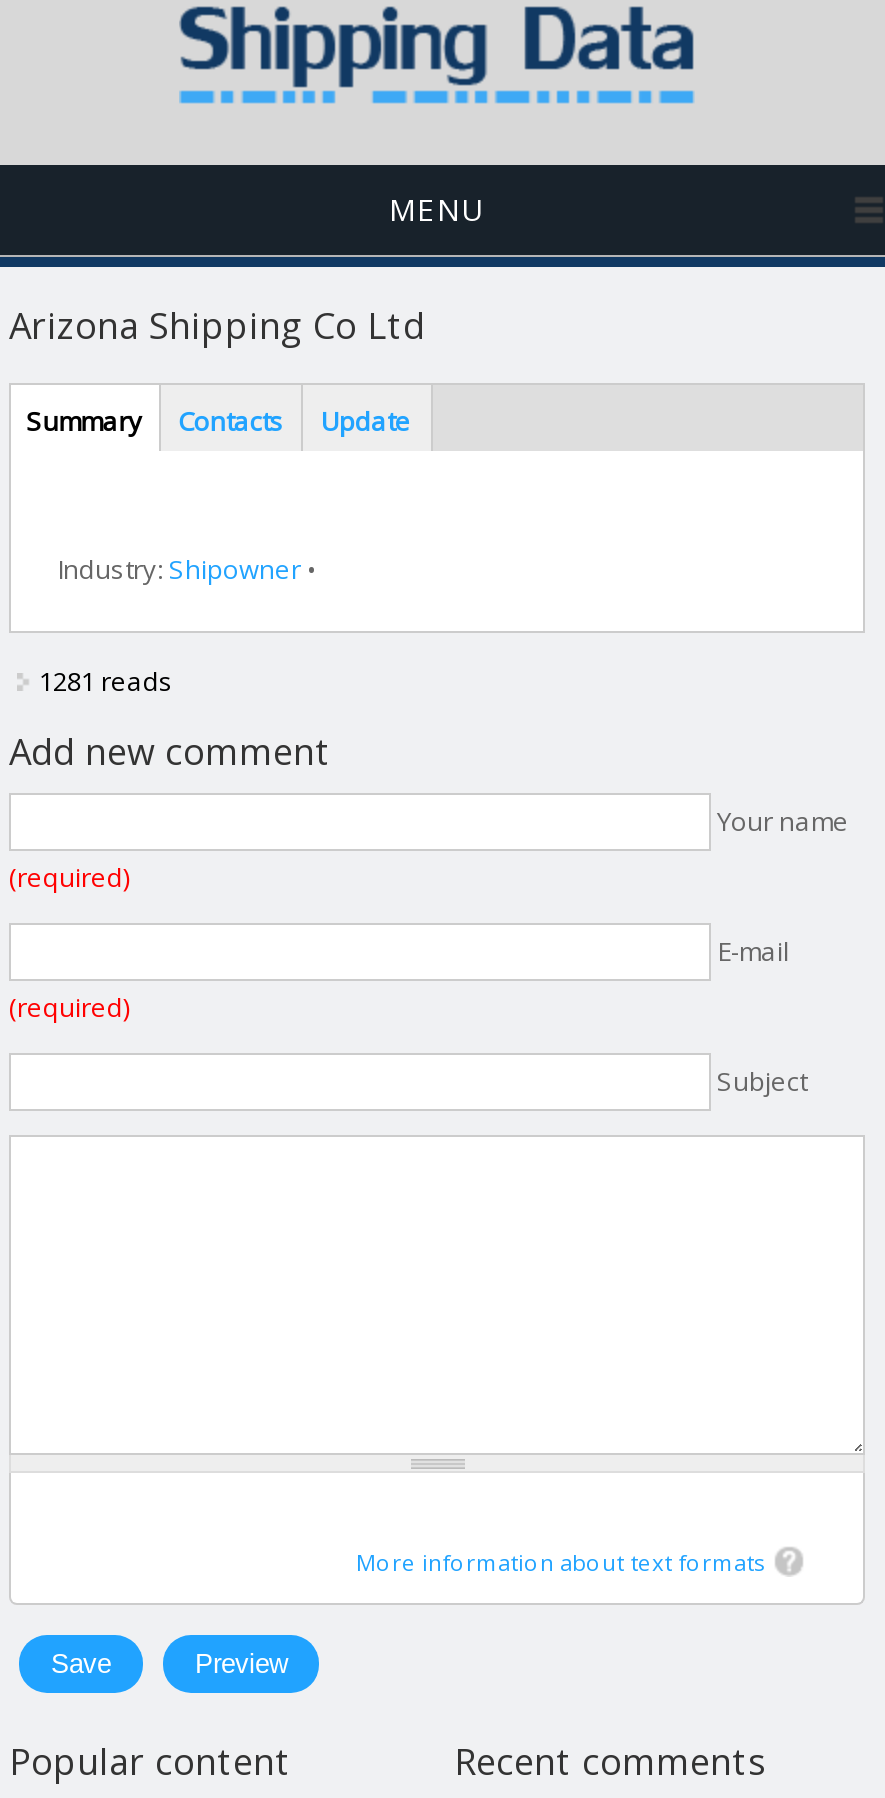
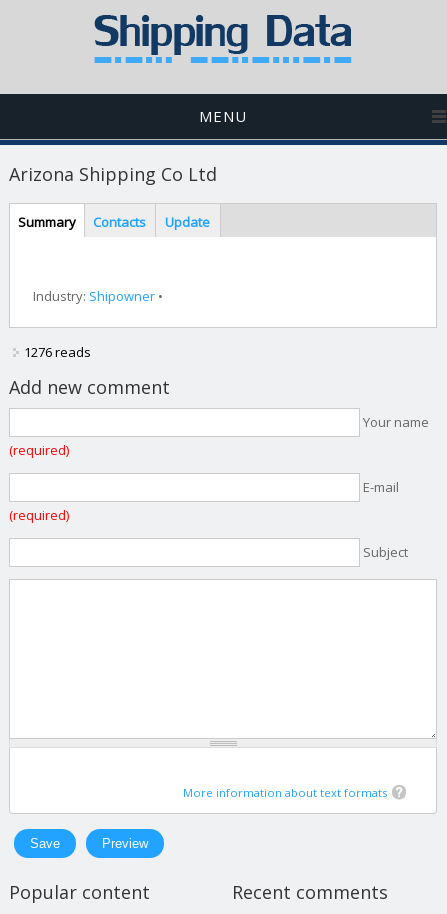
[39,664,173,700] 1281 reads -> [24,343,91,361] 1276 reads

